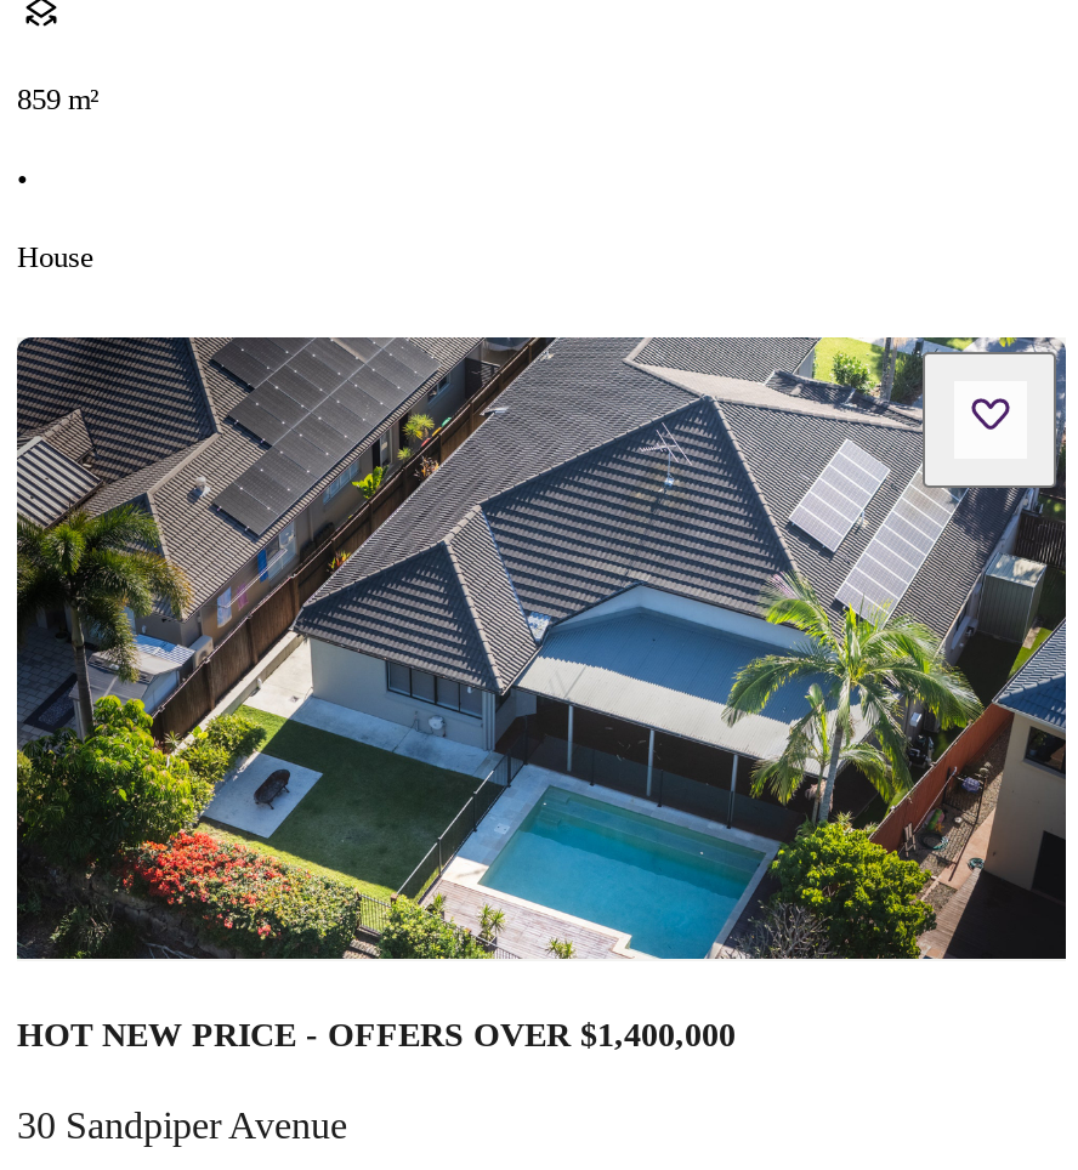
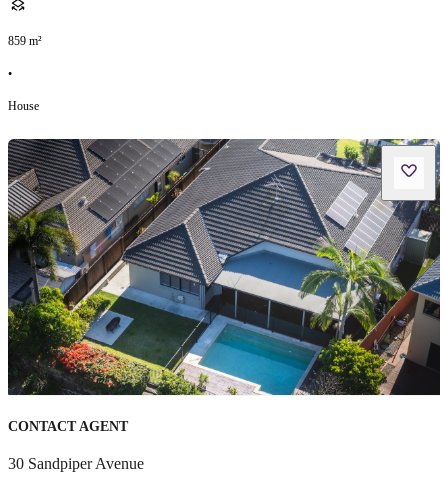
[17,1018,736,1054] HOT NEW PRICE - OFFERS OVER $1,400,000 -> [8,419,128,434] CONTACT AGENT

